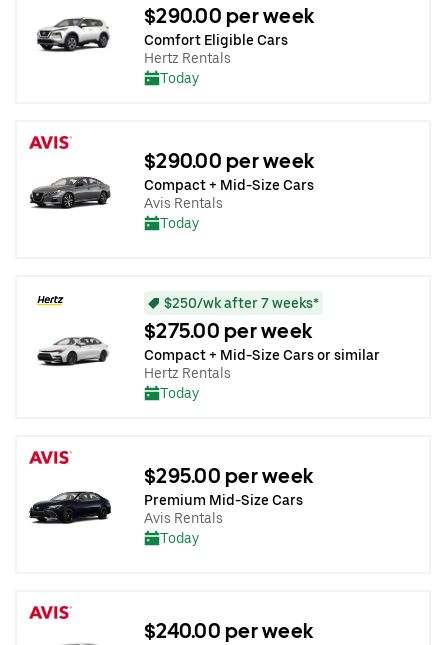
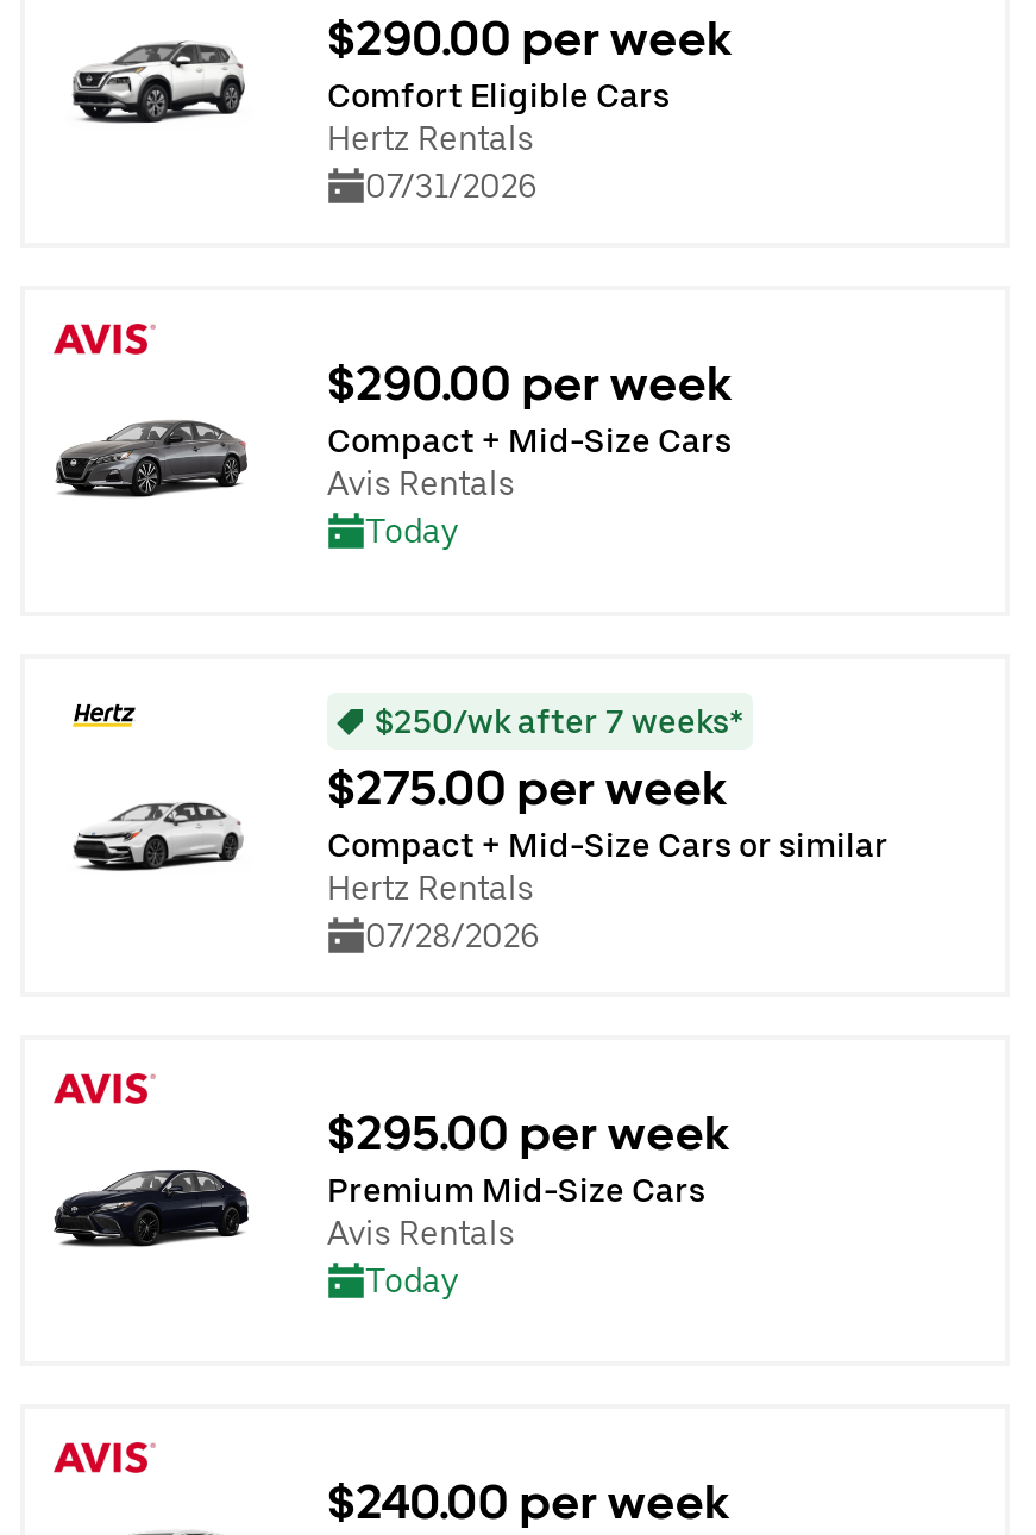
[160,70,199,86] Today -> [365,167,536,205] 07/31/2026
[160,385,199,401] Today -> [365,916,539,954] 07/28/2026

